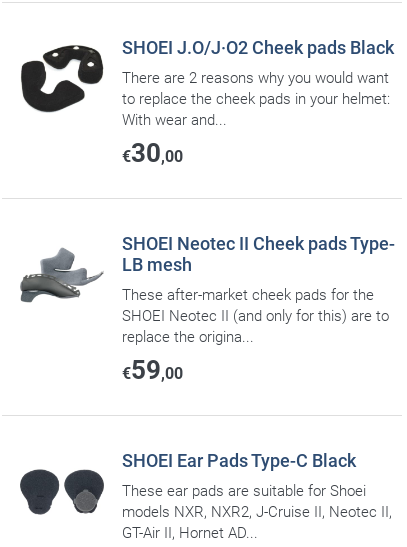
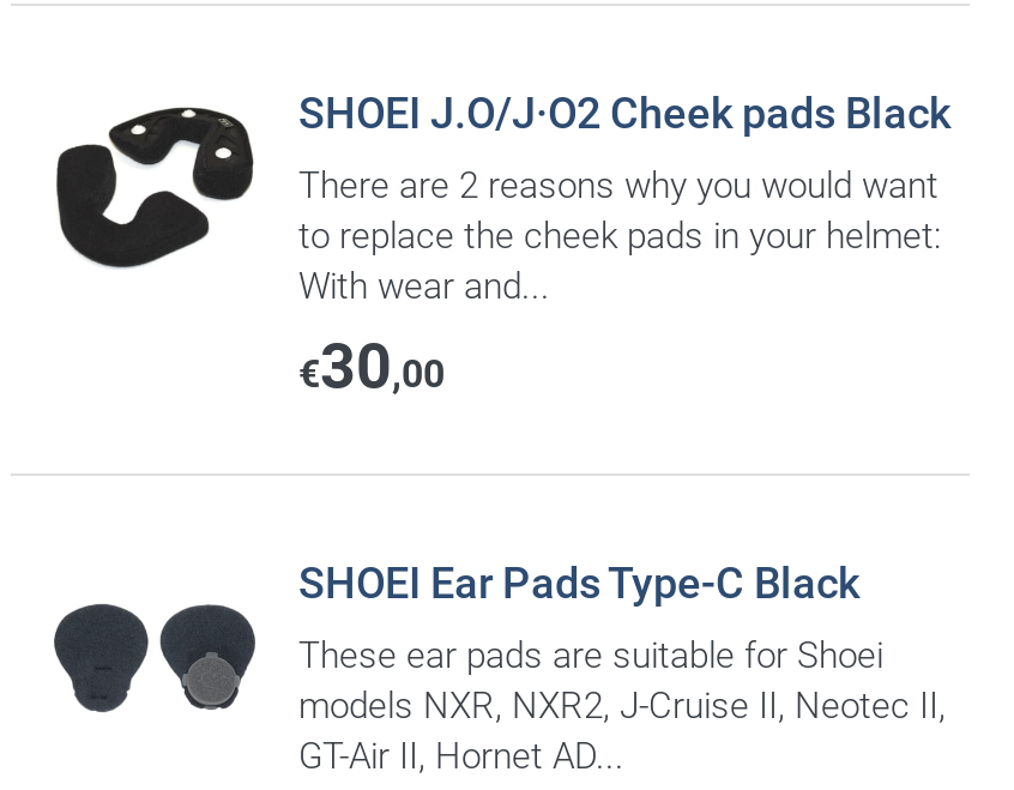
[20,233,395,385] [image] | SHOEI Neotec II Cheek pads Type- | LB mesh | These after-market cheek pads for the | SHOEI Neotec II (and only for this) are to | replace the origina... | €59,00 -> none

